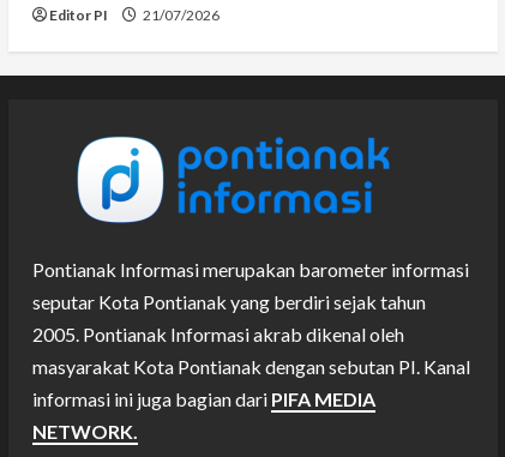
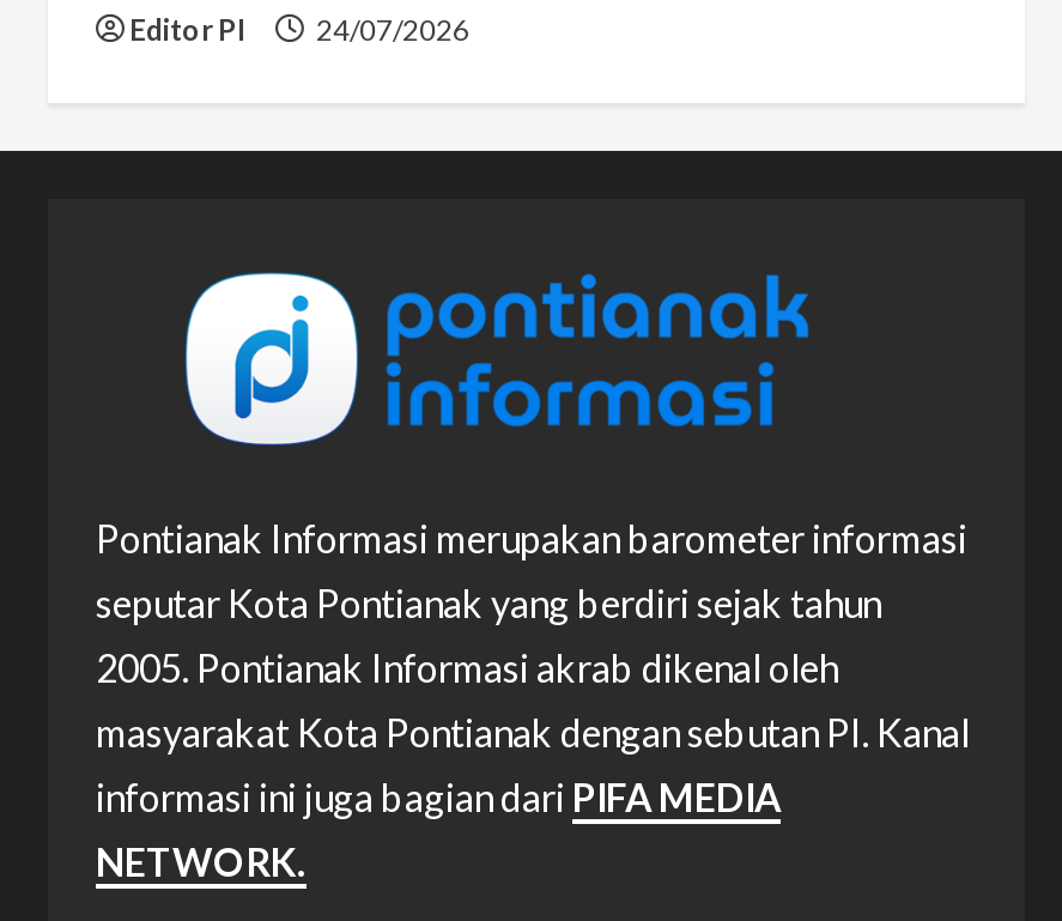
[49,6,220,24] Editor PI 21/07/2026 -> [129,12,469,48] Editor PI 24/07/2026

